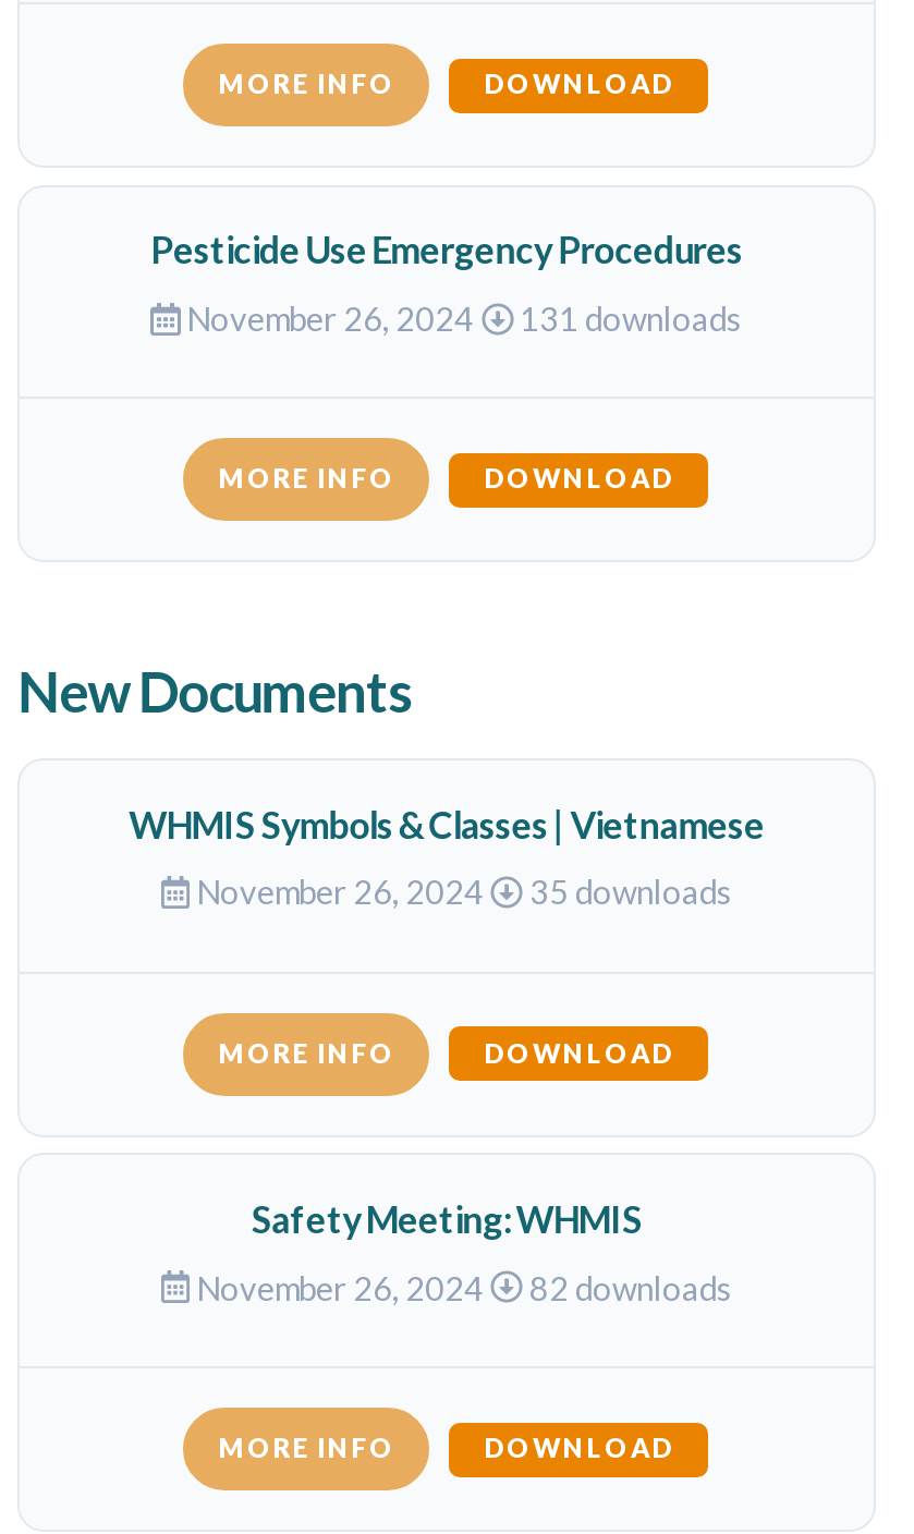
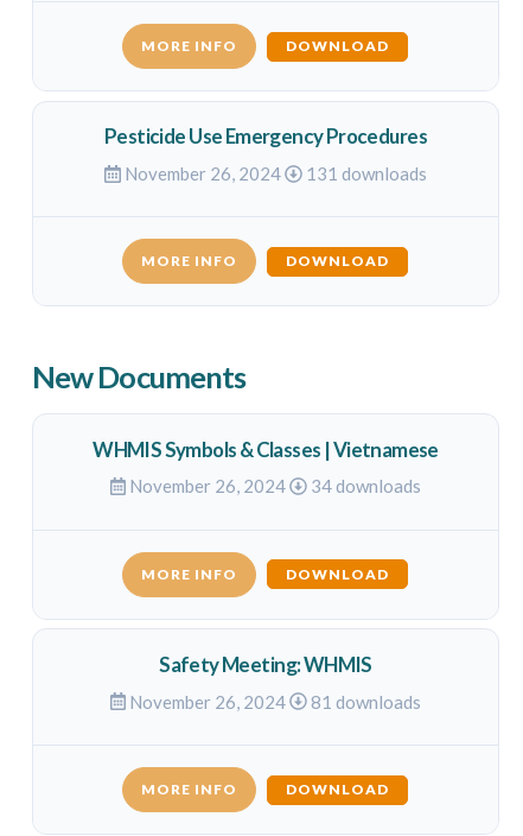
[190,872,732,911] November 26, 2024 35 downloads -> [126,475,421,497] November 26, 2024 34 downloads
[190,1267,732,1306] November 26, 2024 82 downloads -> [126,691,421,712] November 26, 2024 81 downloads

